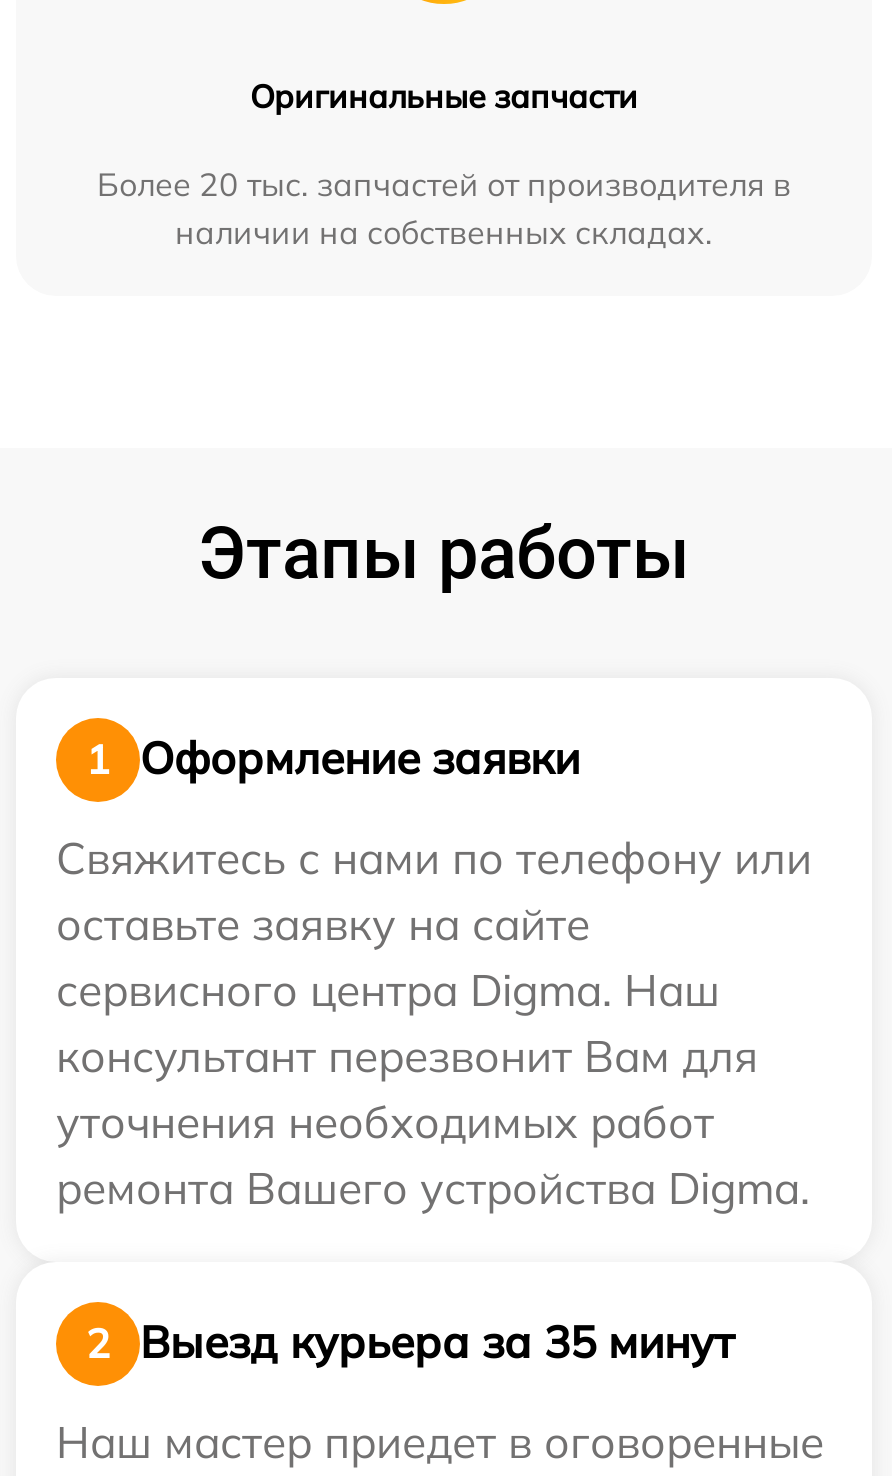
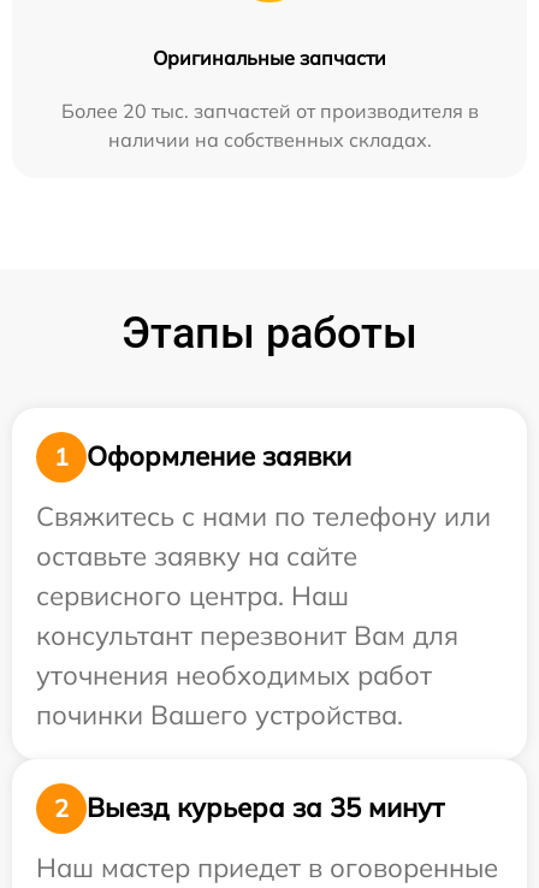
[56,961,720,1017] сервисного центра Digma. Наш -> [36,578,349,612] сервисного центра. Наш
[56,1159,810,1215] ремонта Вашего устройства Digma. -> [36,698,403,731] починки Вашего устройства.

